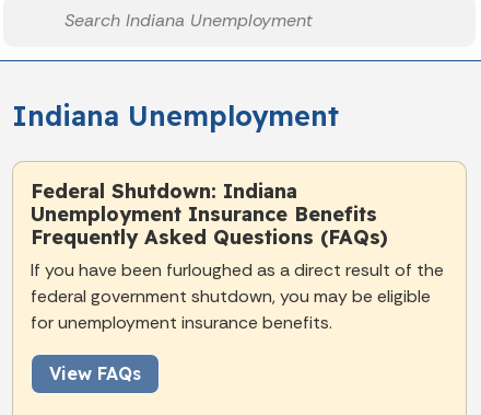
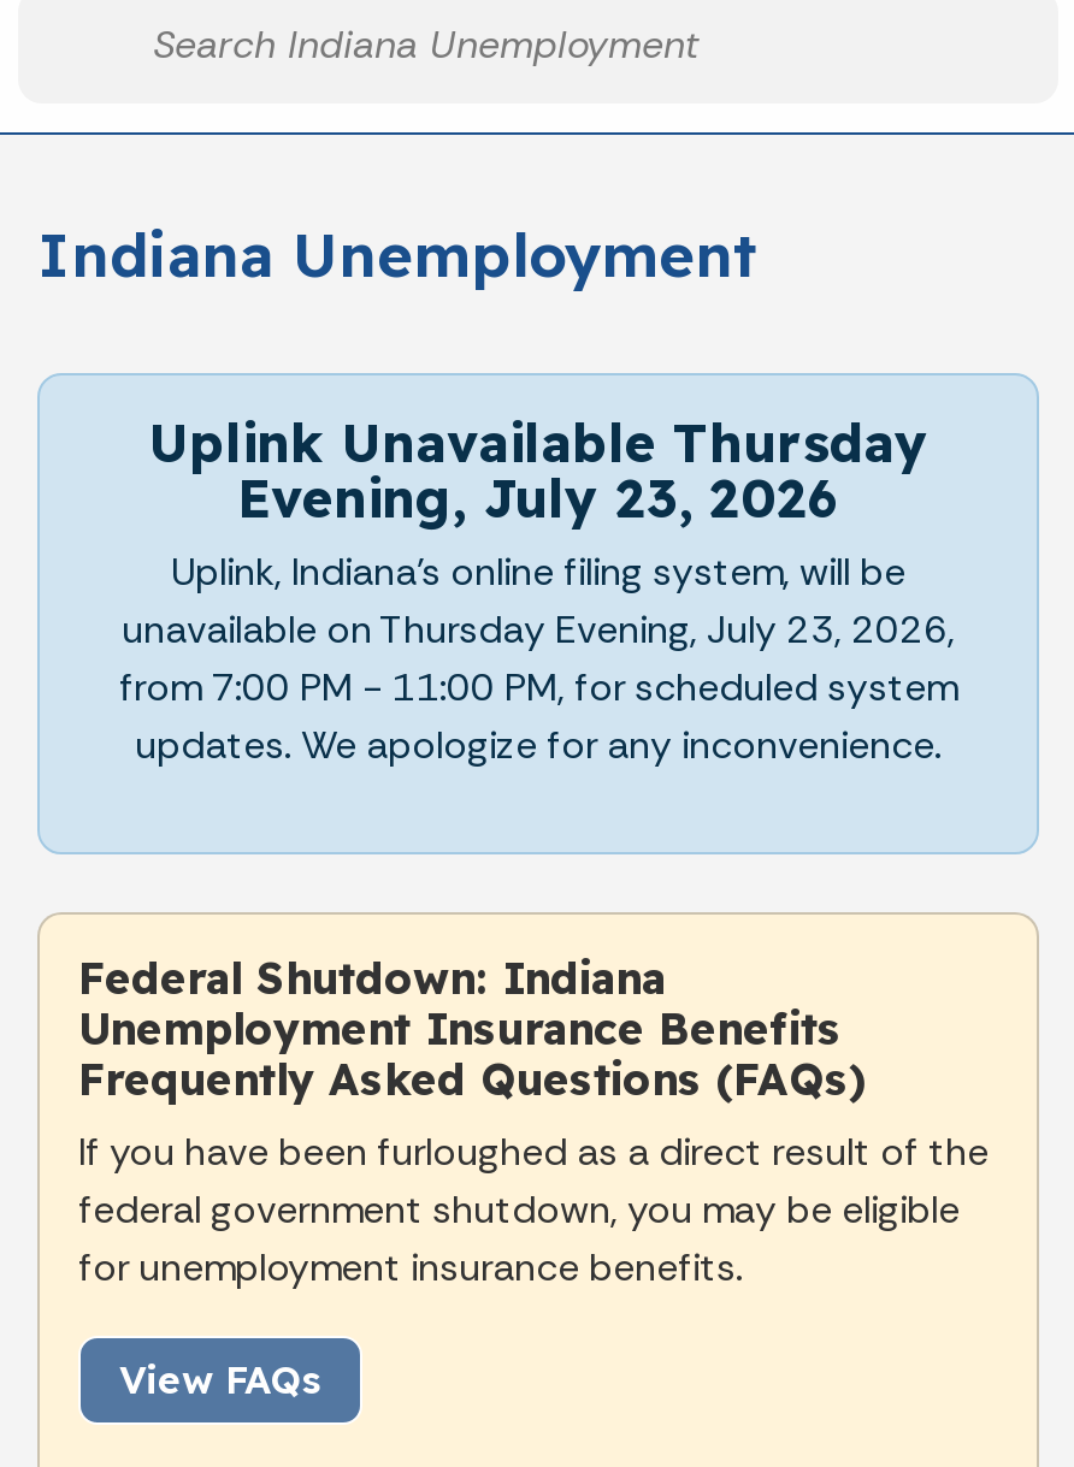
none -> [37,373,1039,854] [image] | Uplink Unavailable Thursday | Evening, July 23, 2026 | Uplink, Indiana's online filing system, will be | unavailable on Thursday Evening, July 23, 2026, | from 7:00 PM - 11:00 PM, for scheduled system | updates. We apologize for any inconvenience.

